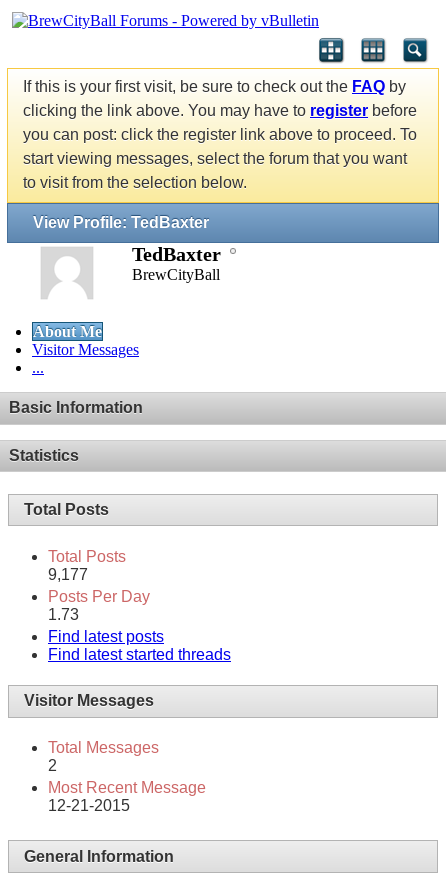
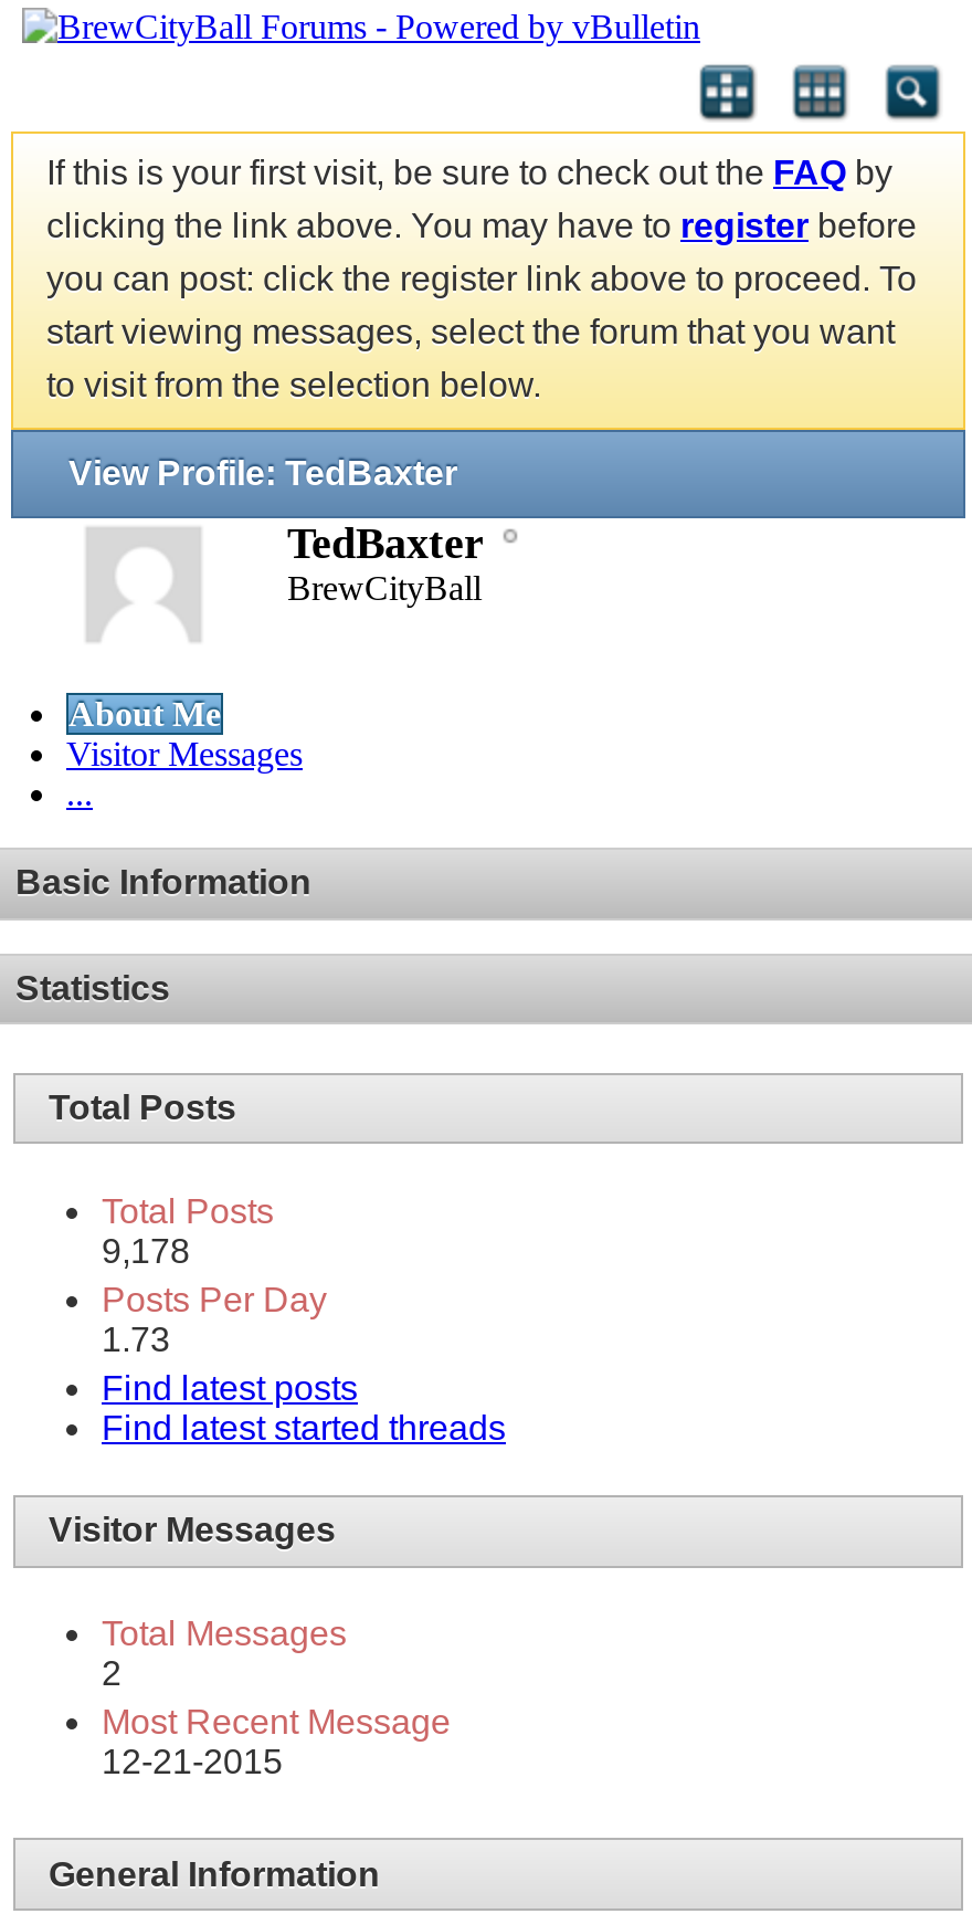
[48,566,88,583] 9,177 -> [102,1232,190,1269] 9,178

